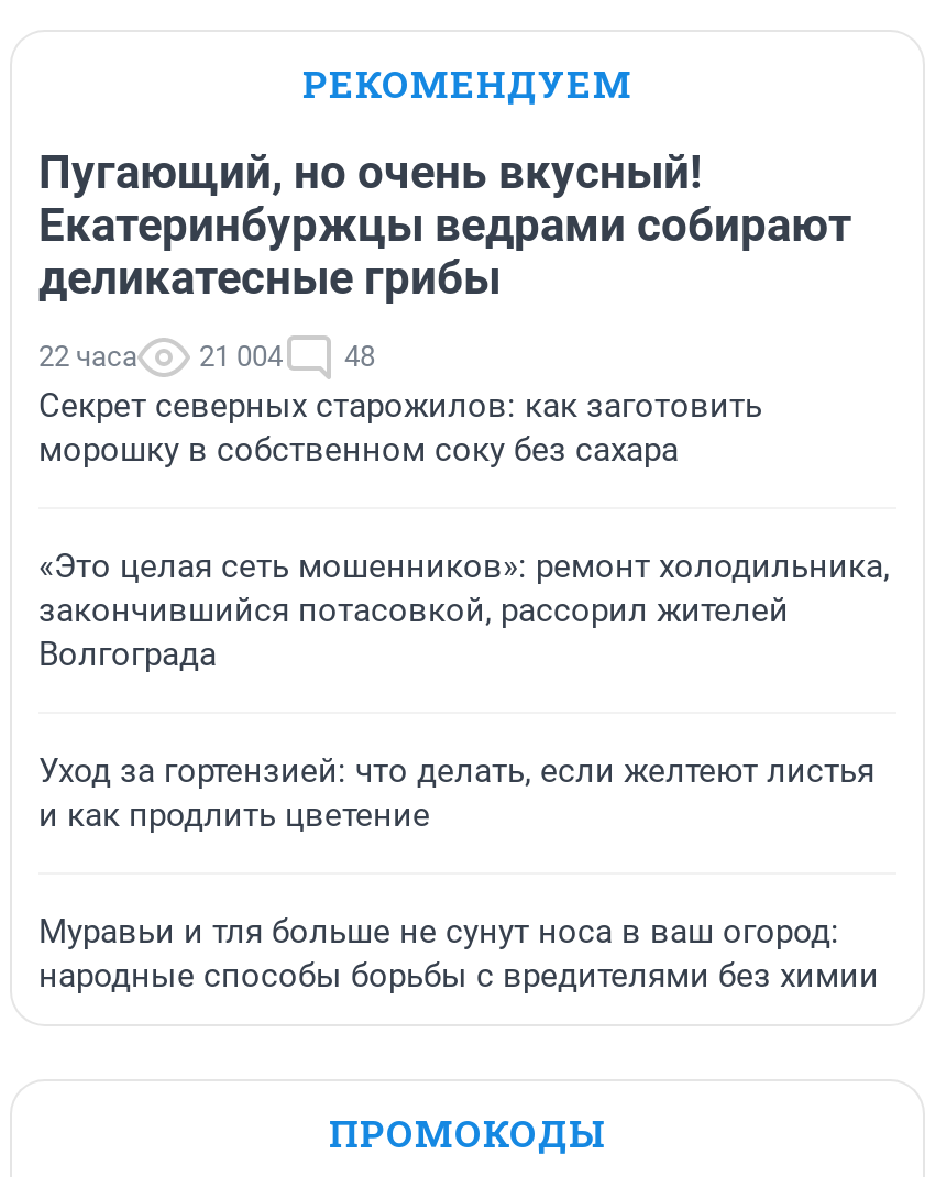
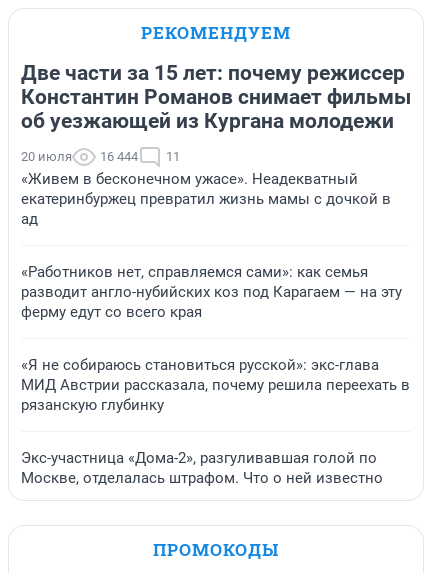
[38,147,853,306] Пугающий, но очень вкусный! | Екатеринбуржцы ведрами собирают | деликатесные грибы -> [21,61,411,133] Две части за 15 лет: почему режиссер | Константин Романов снимает фильмы | об уезжающей из Кургана молодежи
[38,341,762,471] 22 часа | 21 004 | 48 | Секрет северных старожилов: как заготовить | морошку в собственном соку без сахара -> [21,149,391,228] 20 июля | 16 444 | 11 | «Живем в бесконечном ужасе». Неадекватный | екатеринбуржец превратил жизнь мамы с дочкой в | ад
[38,548,890,675] «Это целая сеть мошенников»: ремонт холодильника, | закончившийся потасовкой, рассорил жителей | Волгограда -> [21,263,402,321] «Работников нет, справляемся сами»: как семья | разводит англо-нубийских коз под Карагаем — на эту | ферму едут со всего края
[38,752,875,836] Уход за гортензией: что делать, если желтеют листья | и как продлить цветение -> [21,356,410,414] «Я не собираюсь становиться русской»: экс-глава | МИД Австрии рассказала, почему решила переехать в | рязанскую глубинку
[38,913,879,996] Муравьи и тля больше не сунут носа в ваш огород: | народные способы борьбы с вредителями без химии -> [21,449,383,487] Экс-участница «Дома-2», разгуливавшая голой по | Москве, отделалась штрафом. Что о ней известно

